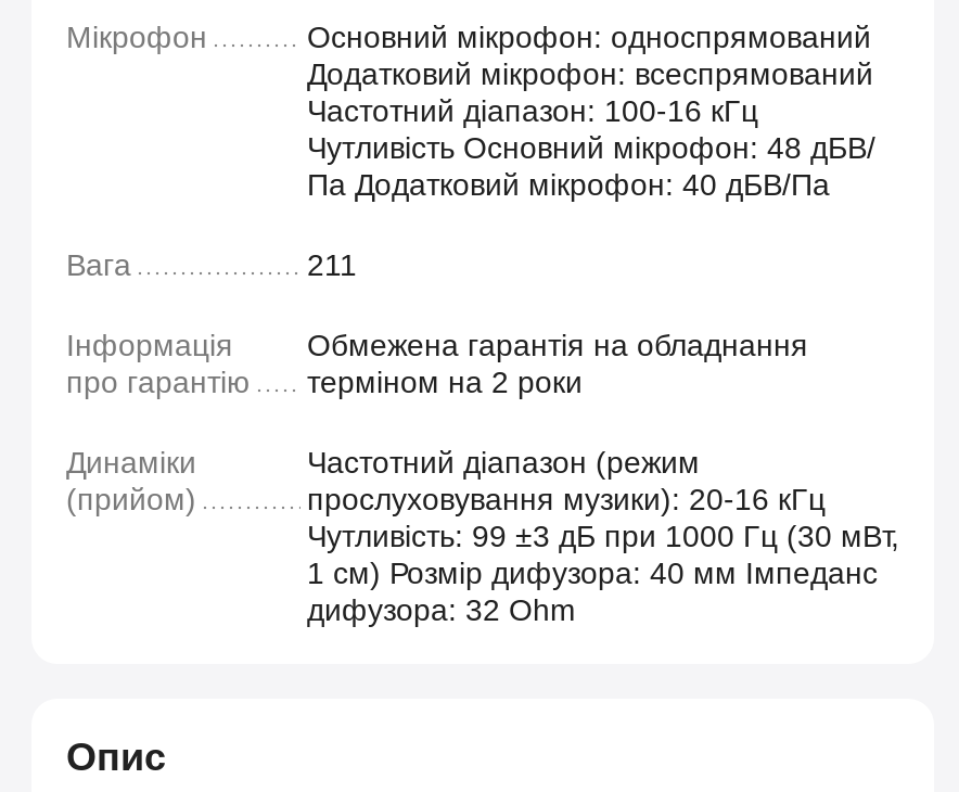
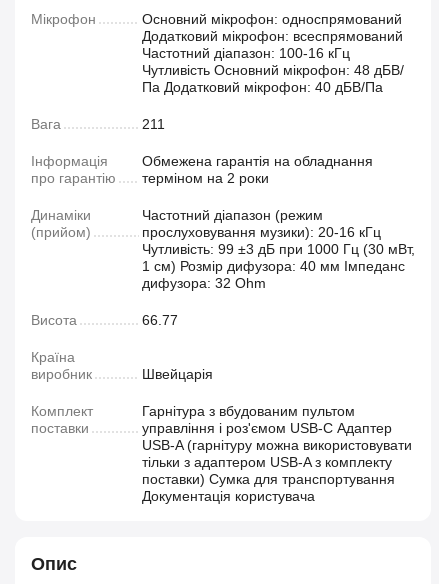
none -> [31,312,213,436] Висота | 66.77 | Країна | виробник | Швейцарія | Комплект | поставки
none -> [142,403,412,504] Гарнітура з вбудованим пультом | управління і роз'ємом USB-C Адаптер | USB-A (гарнітуру можна використовувати | тільки з адаптером USB-A з комплекту | поставки) Сумка для транспортування | Документація користувача

